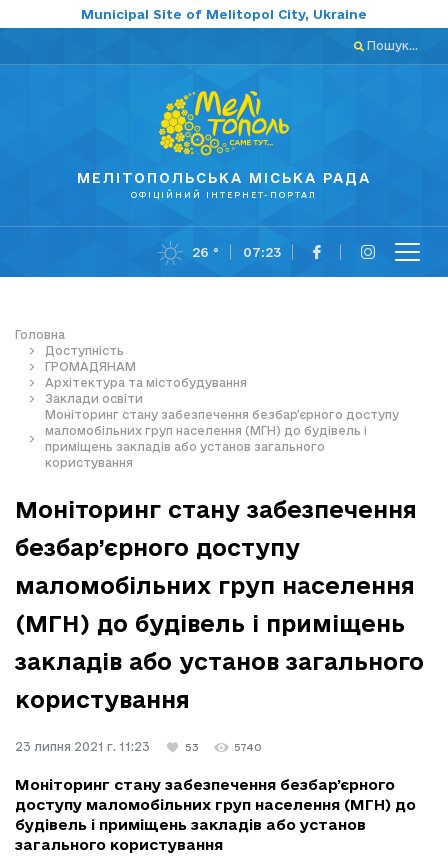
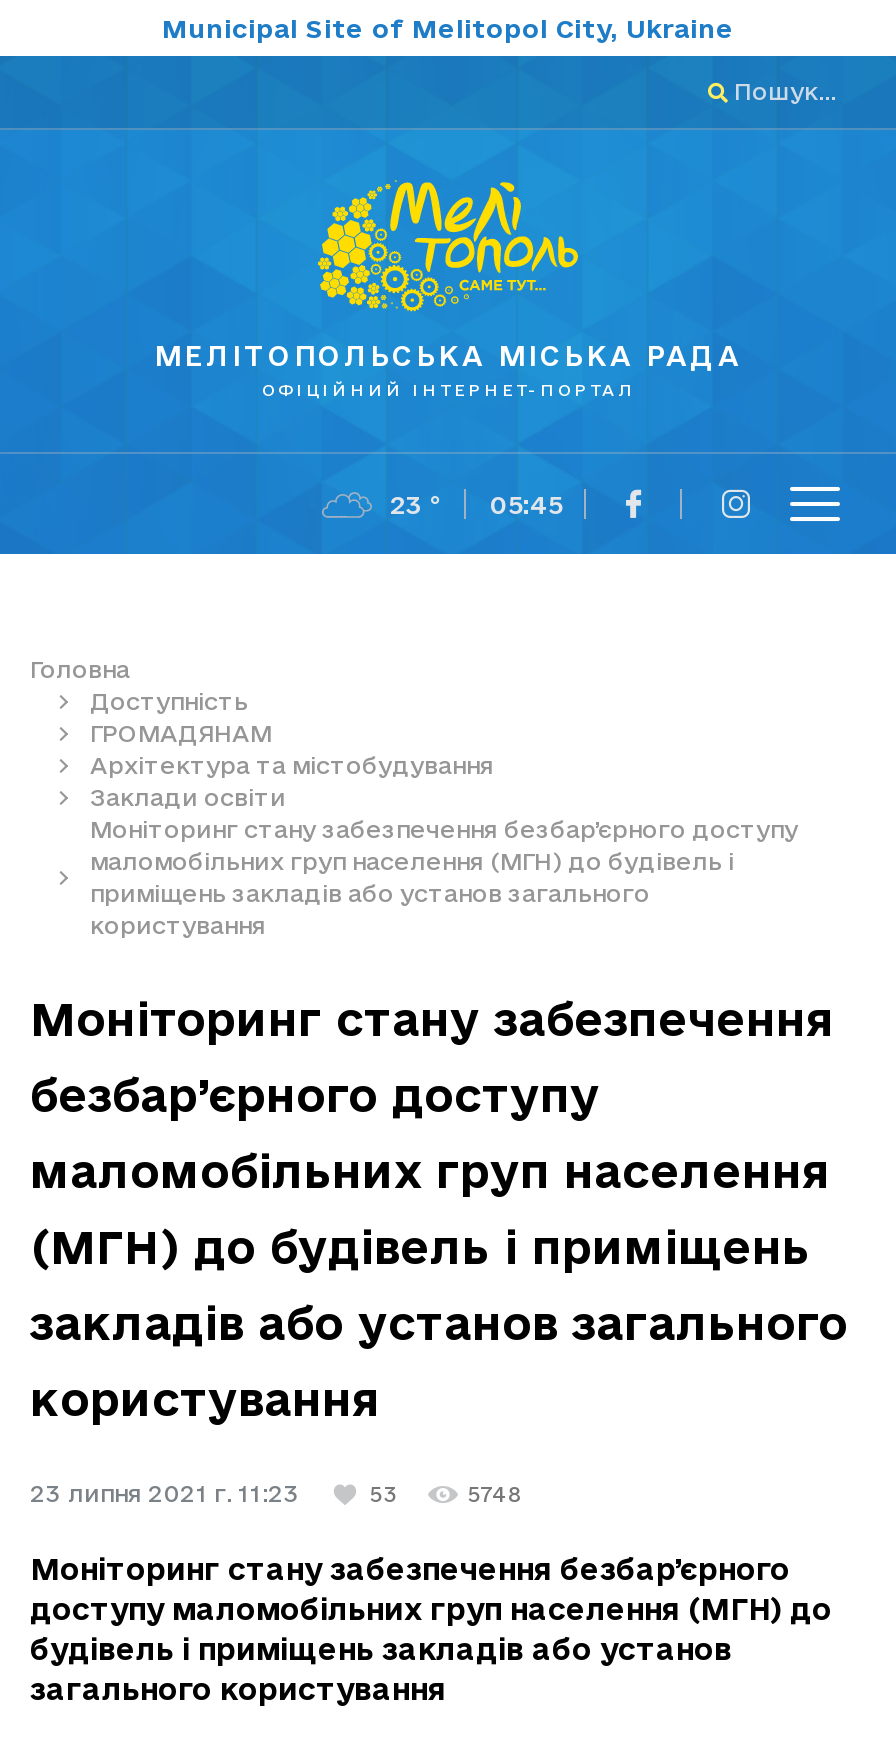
[192,245,219,259] 26 ° -> [390,490,442,518] 23 °
[243,245,281,259] 07:23 -> [490,490,562,518] 05:45
[234,741,262,753] 5740 -> [468,1481,522,1505] 5748

